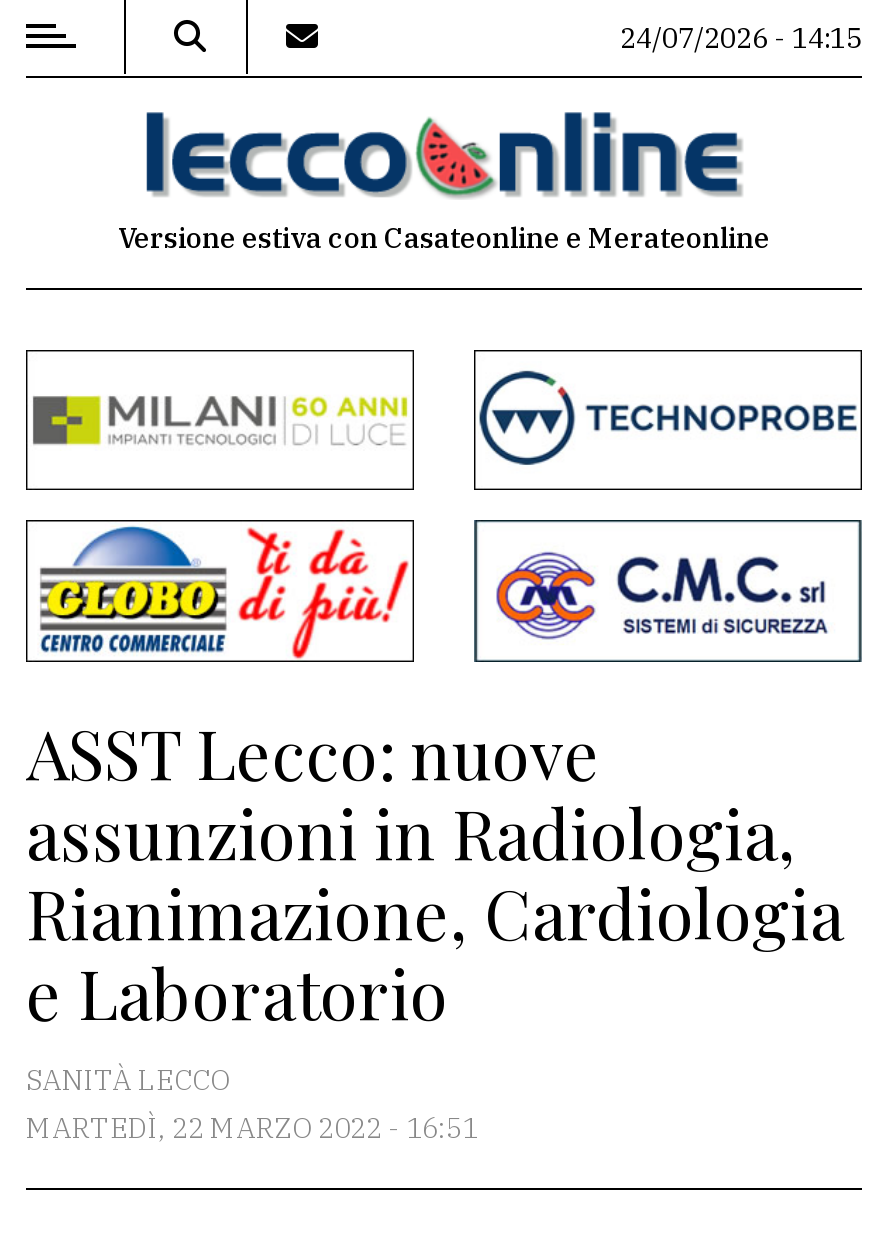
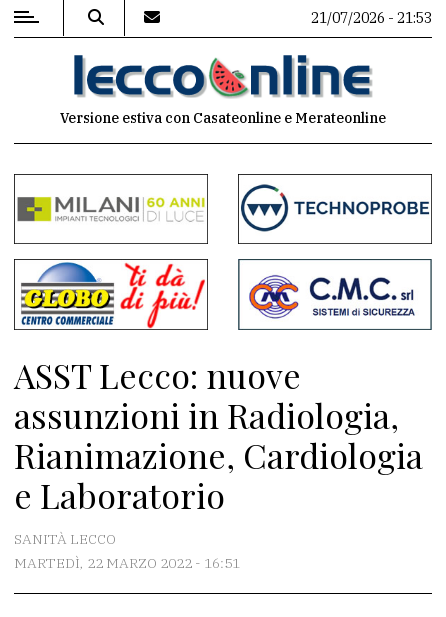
[620,20,862,56] 24/07/2026 - 14:15 -> [311,9,432,27] 21/07/2026 - 21:53

